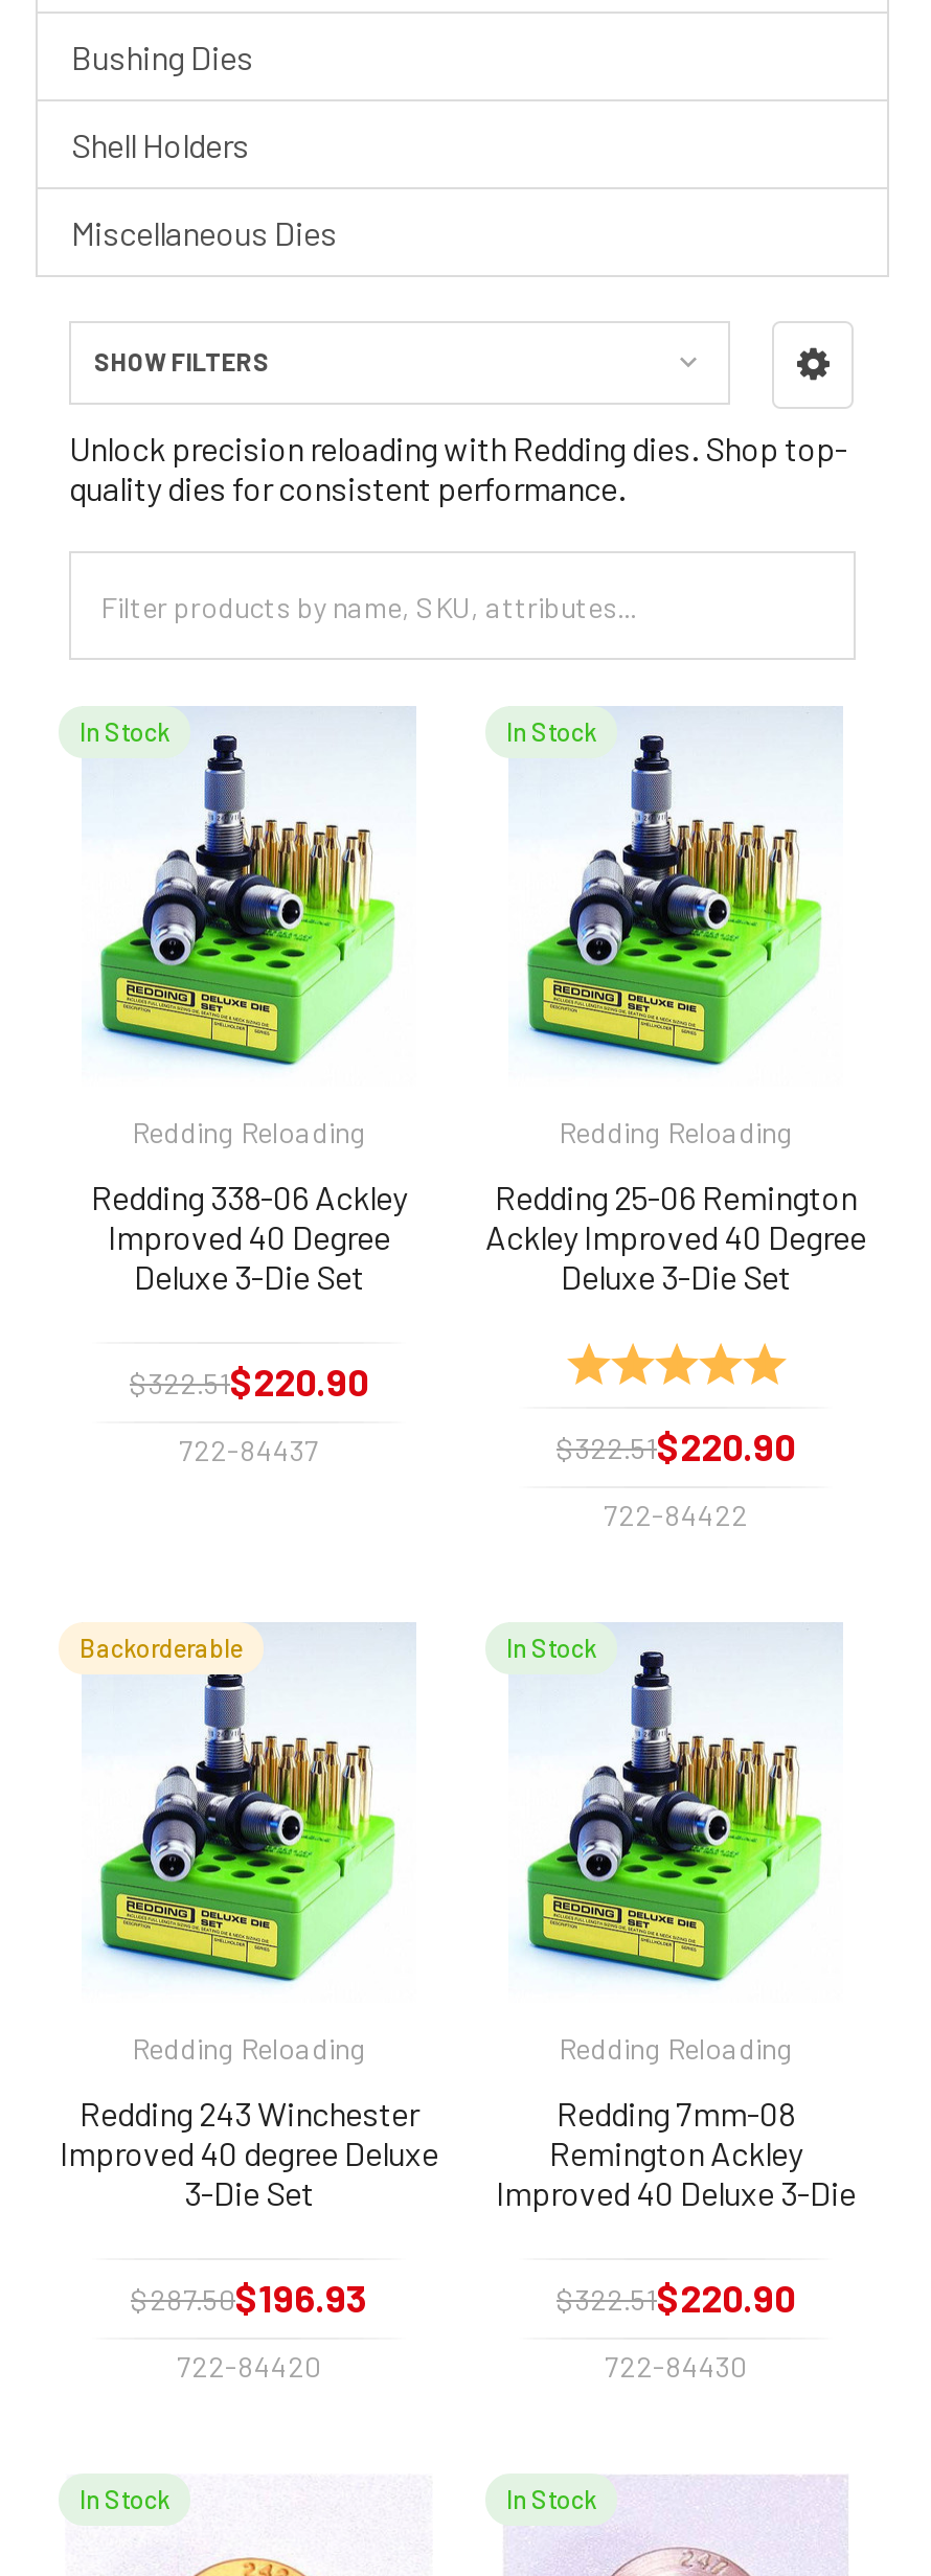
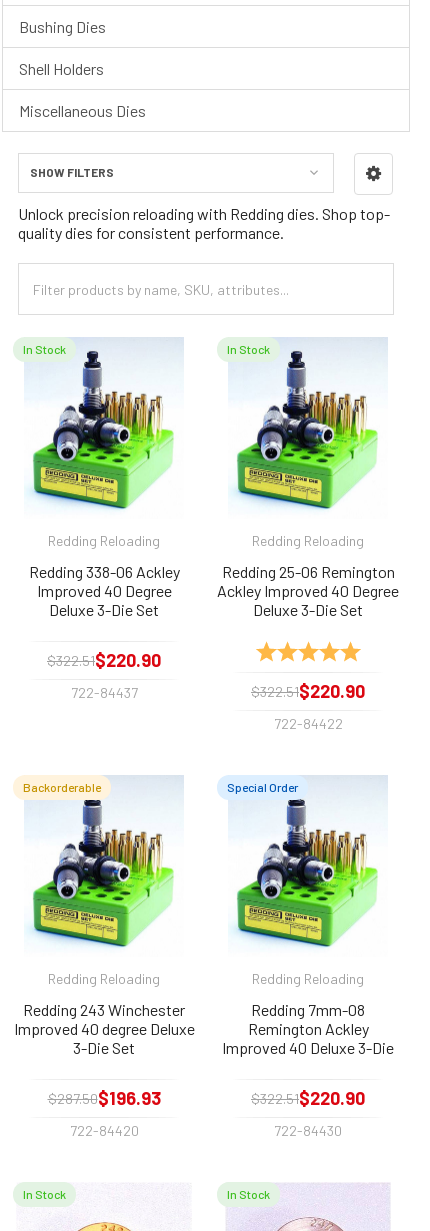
[506,1632,596,1661] In Stock -> [227,780,298,794] Special Order

